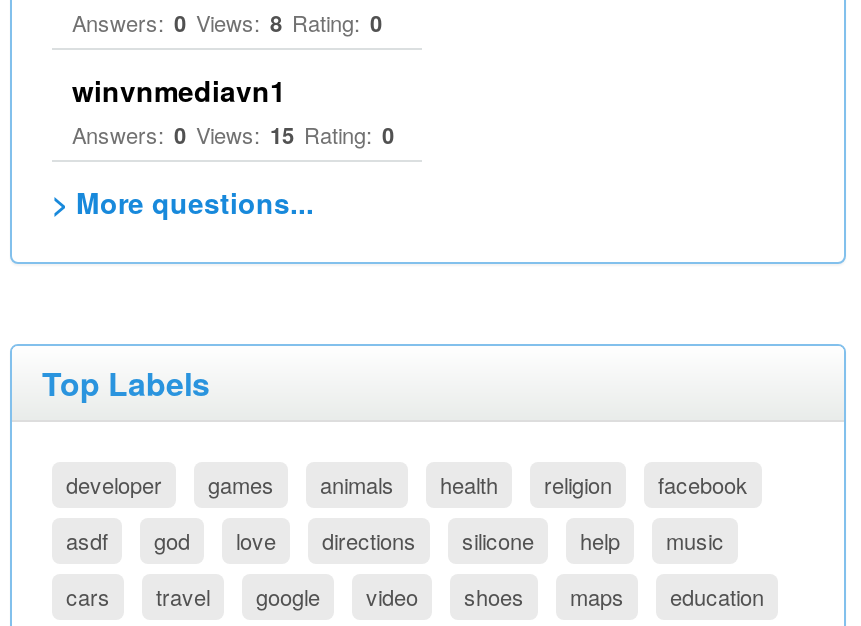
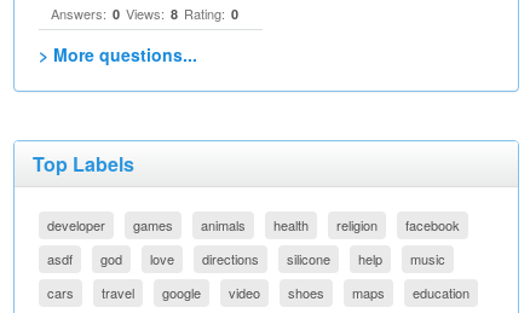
[72,70,394,150] winvnmediavn1 | Answers: 0 Views: 15 Rating: 0 -> none

